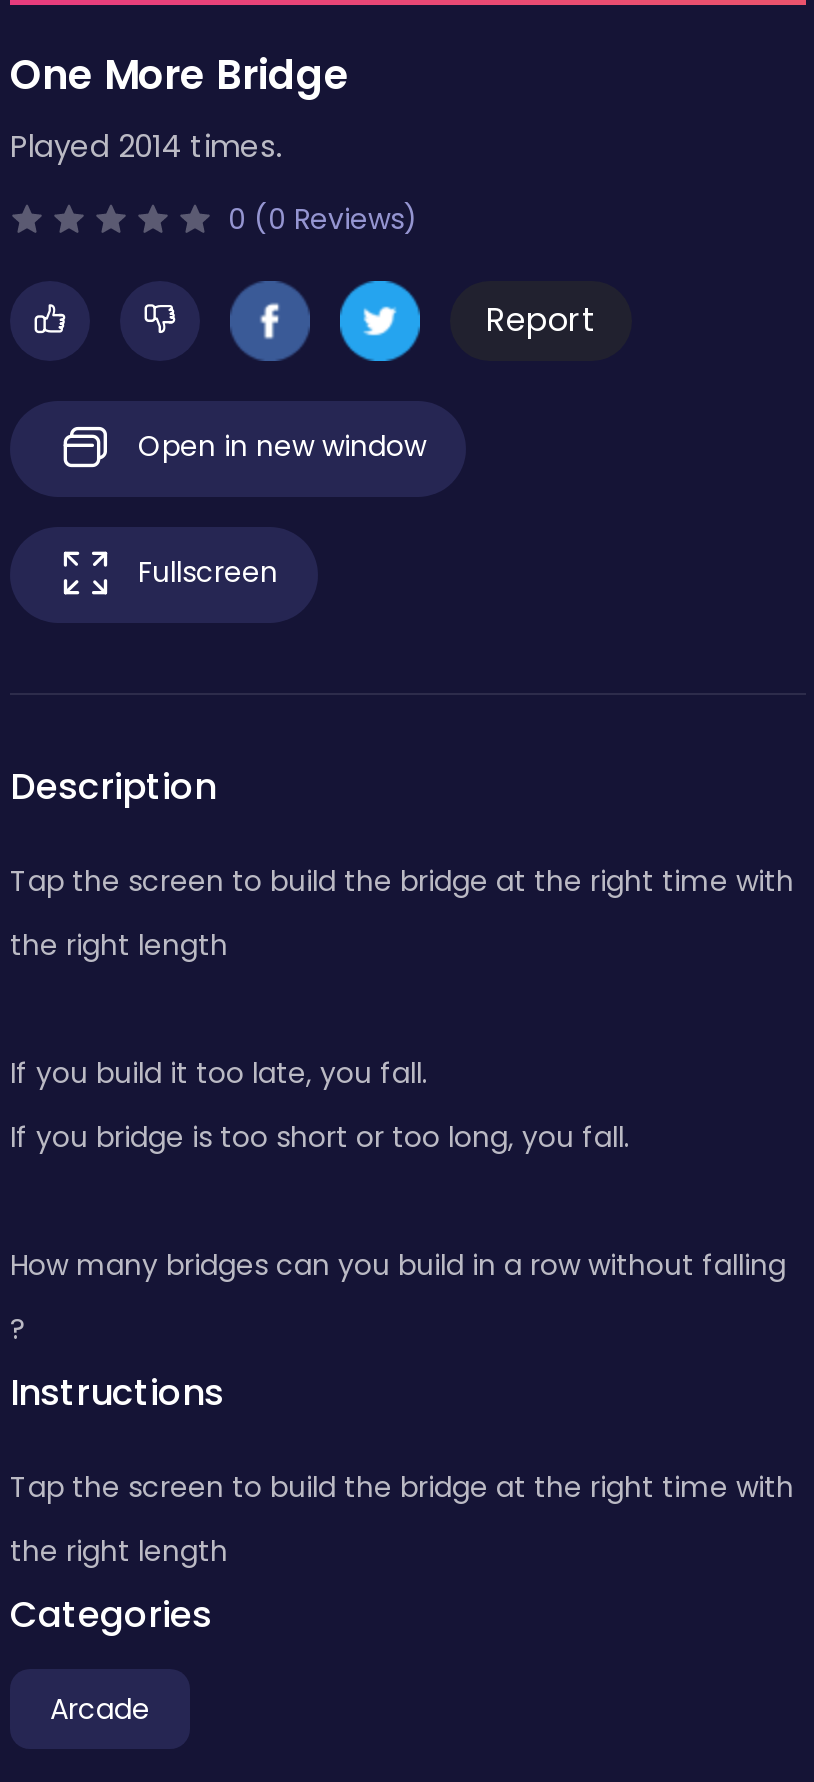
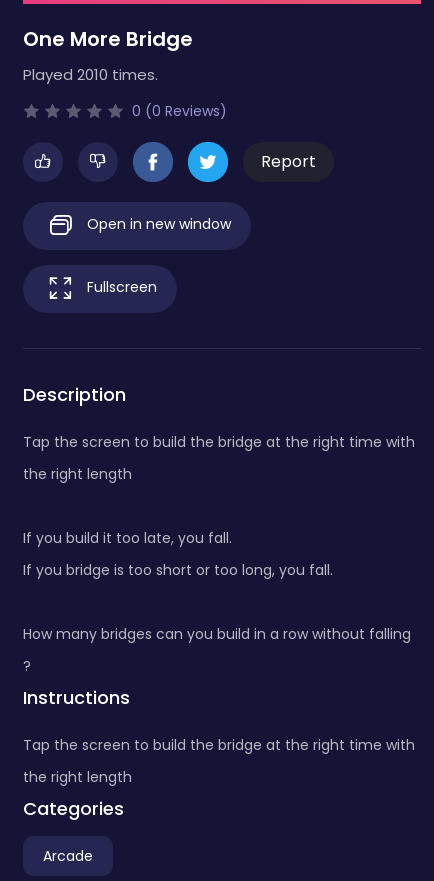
[10,125,282,167] Played 2014 times. -> [23,64,158,85] Played 2010 times.

